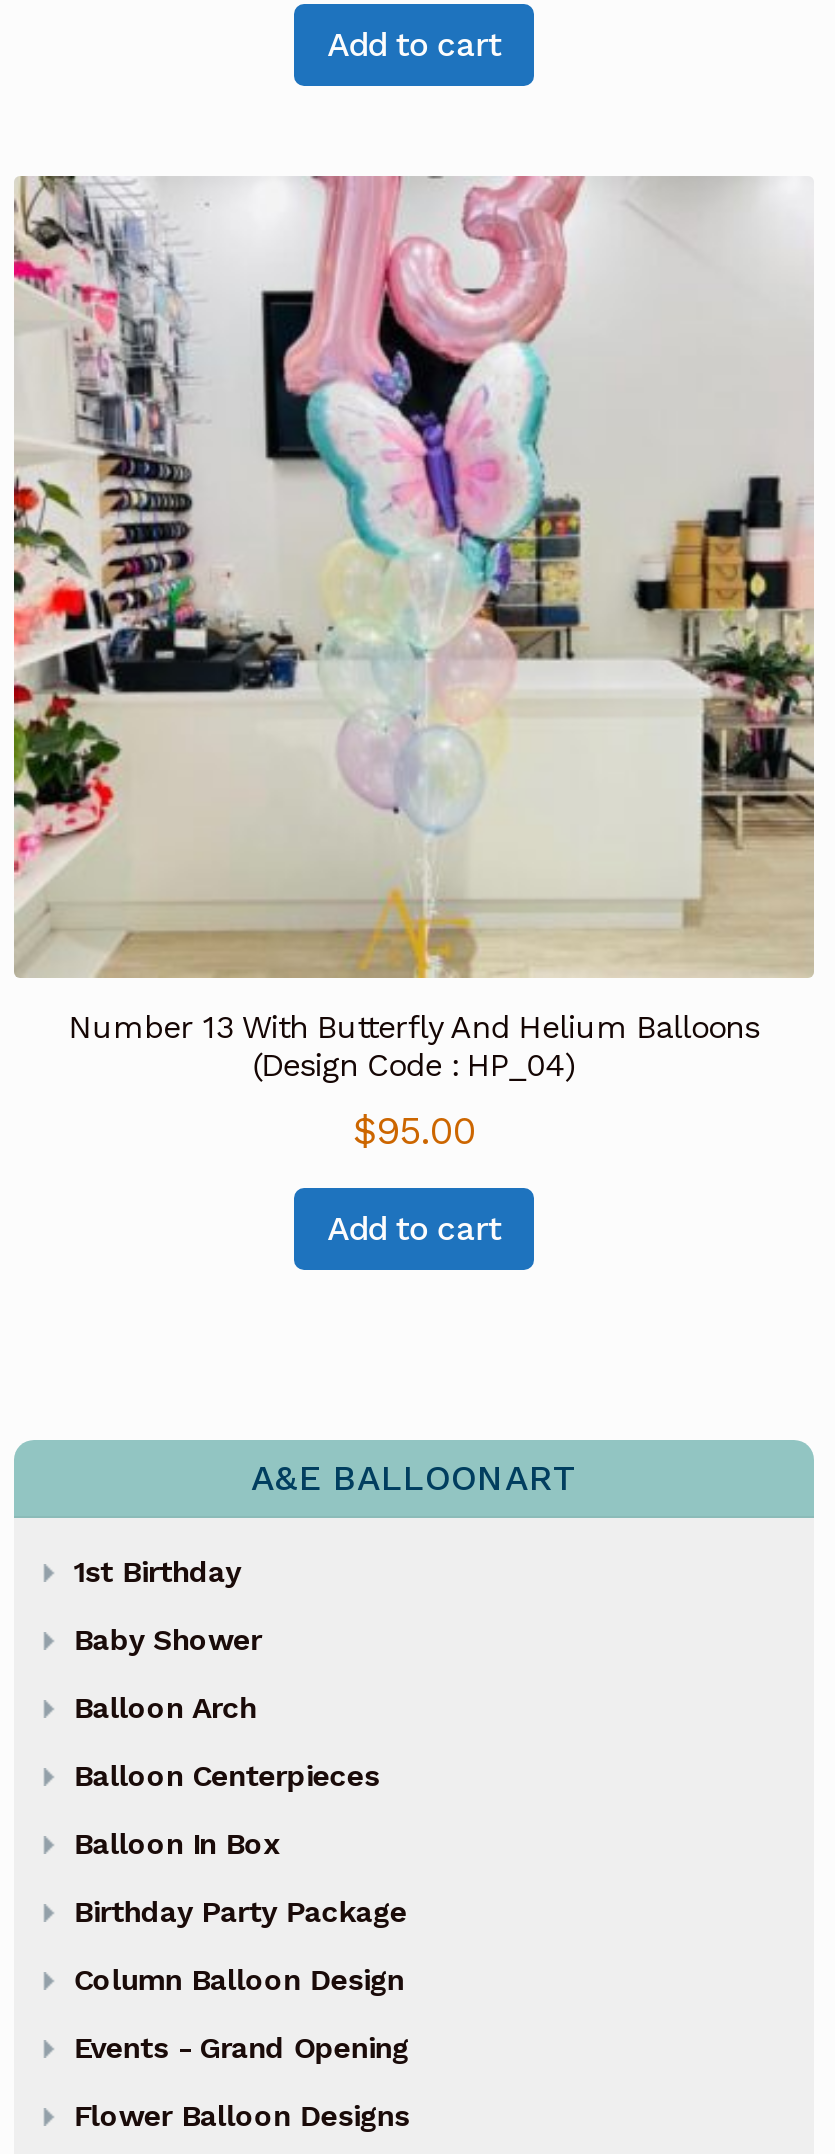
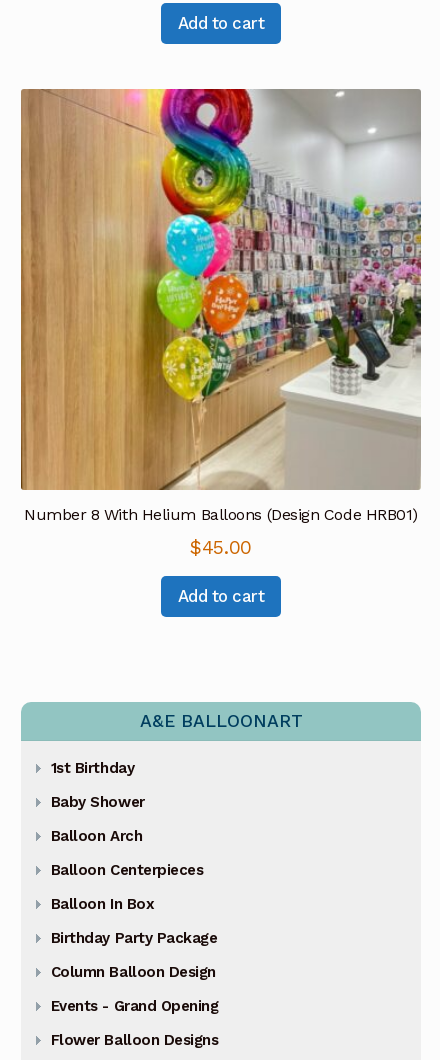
[12,176,816,1084] [image] | Number 13 With Butterfly And Helium Balloons | (Design Code : HP_04) -> [21,88,422,524] [image] | Number 8 With Helium Balloons (Design Code HRB01)
[353,1109,475,1155] $95.00 -> [190,536,252,559] $45.00

